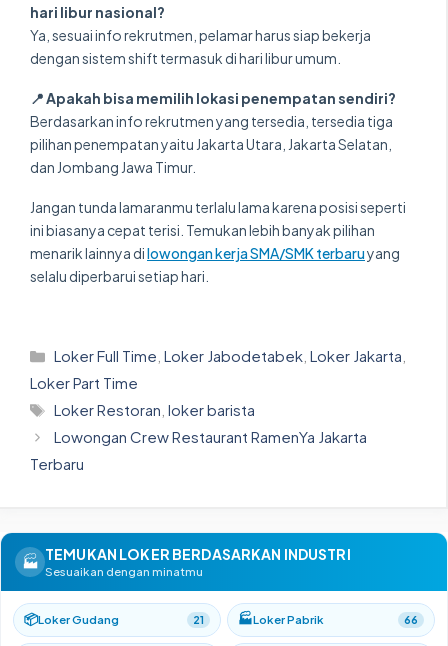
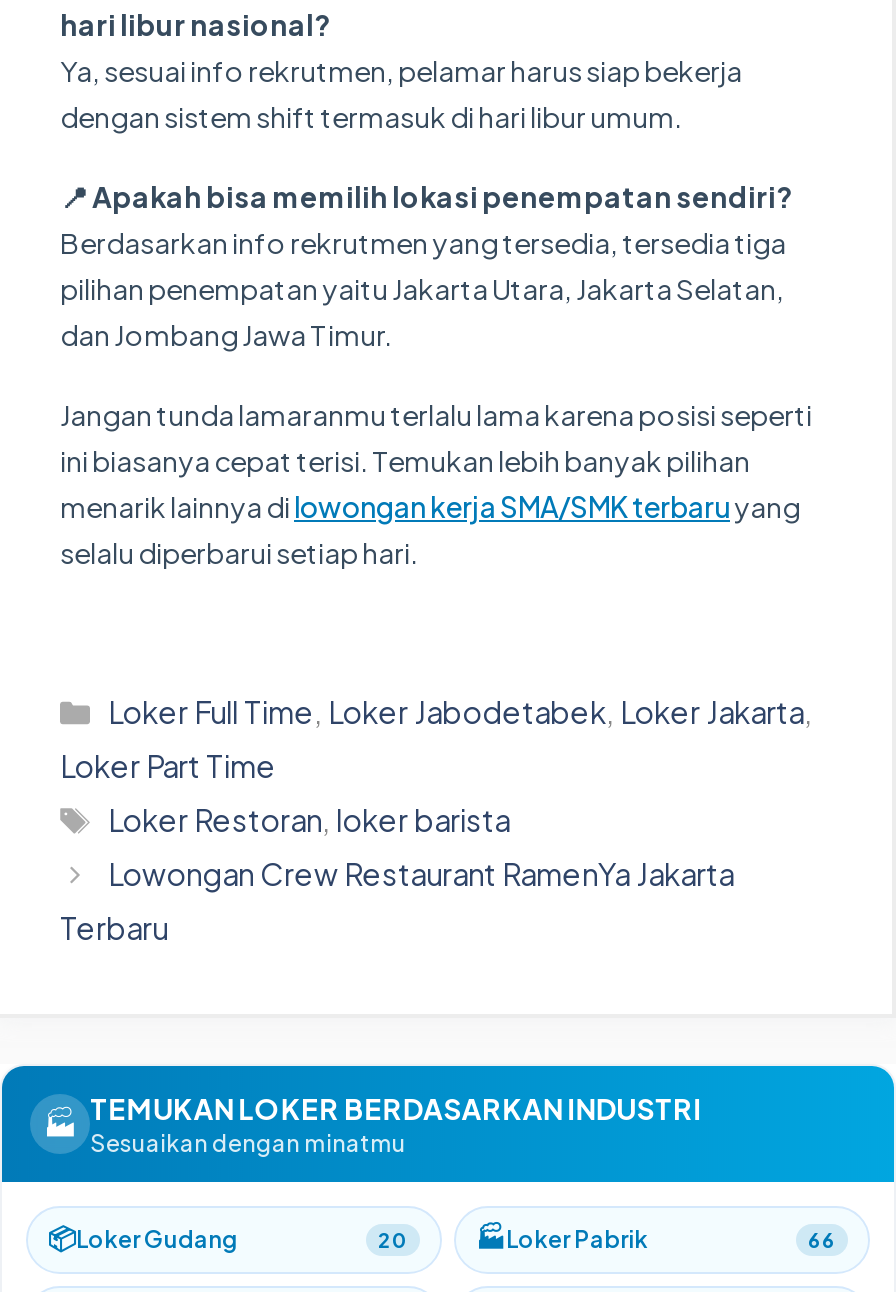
[193,614,204,626] 21 -> [378,1228,408,1252] 20

